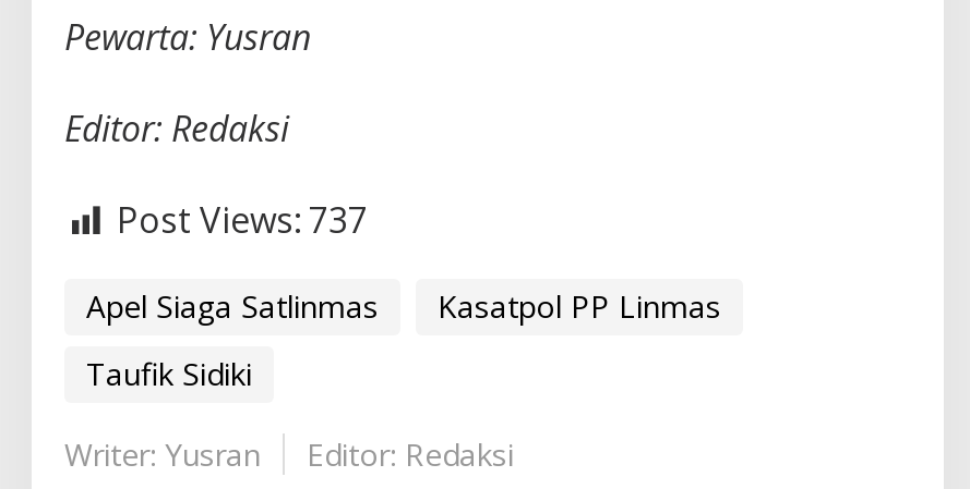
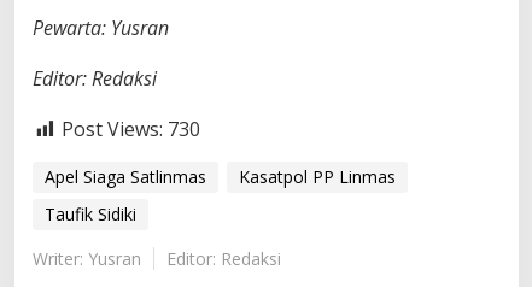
[117,197,368,245] Post Views: 737 -> [62,116,200,143] Post Views: 730

